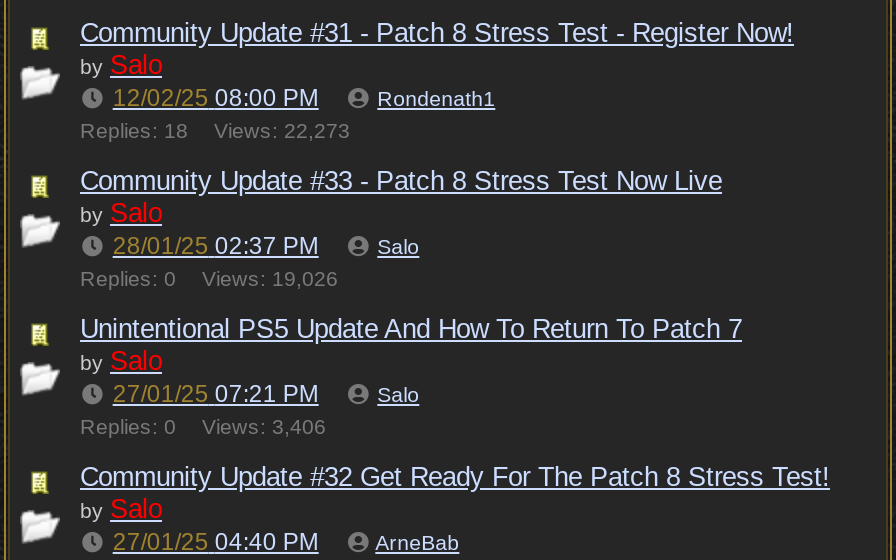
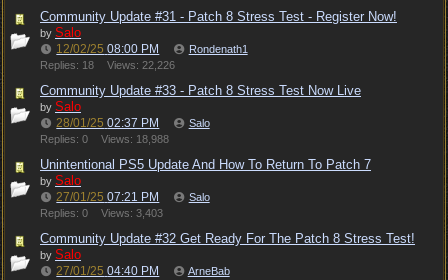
[80,118,350,142] Replies: 18 Views: 22,273 -> [40,59,175,71] Replies: 18 Views: 22,226
[80,266,338,290] Replies: 0 Views: 19,026 -> [40,133,169,145] Replies: 0 Views: 18,988
[80,414,326,438] Replies: 0 Views: 3,406 -> [40,207,163,219] Replies: 0 Views: 3,403

